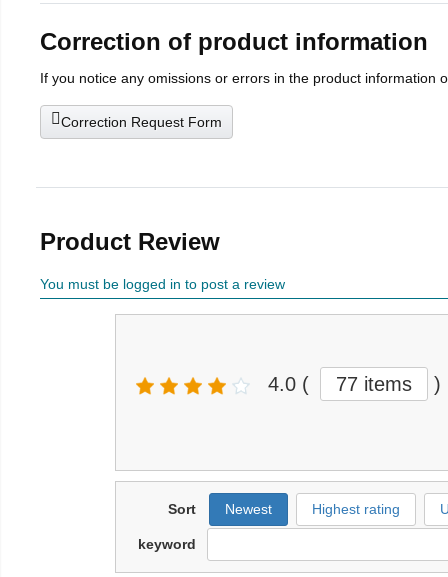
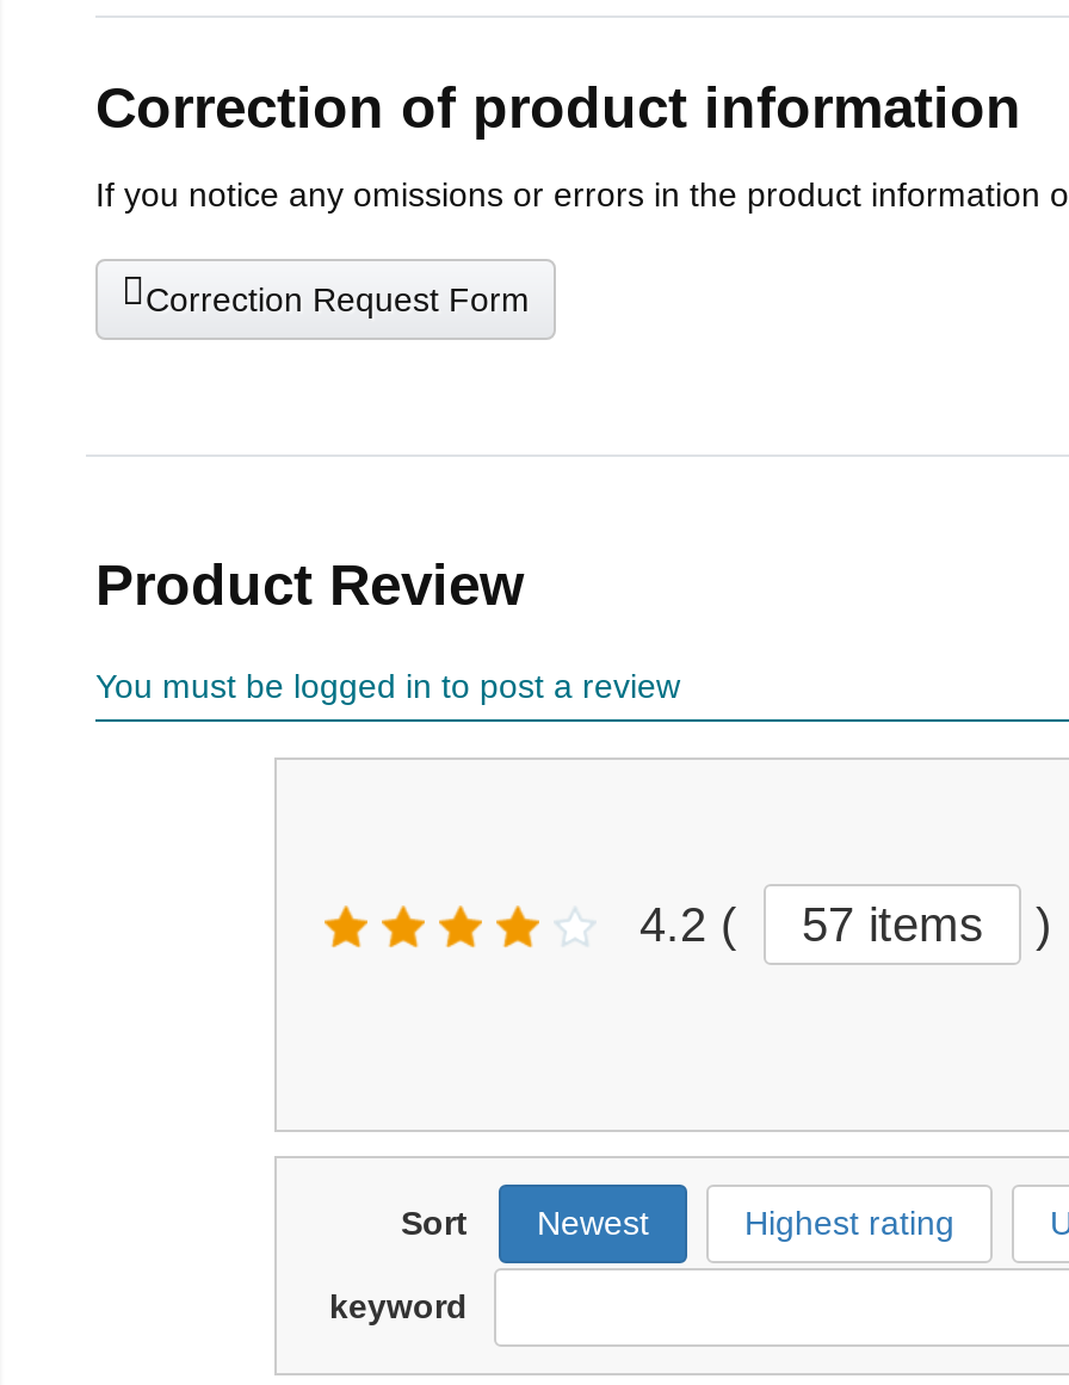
[262,373,315,395] 4.0 ( -> [625,898,752,951] 4.2 (
[336,373,412,395] 77 items -> [802,898,983,951] 57 items

